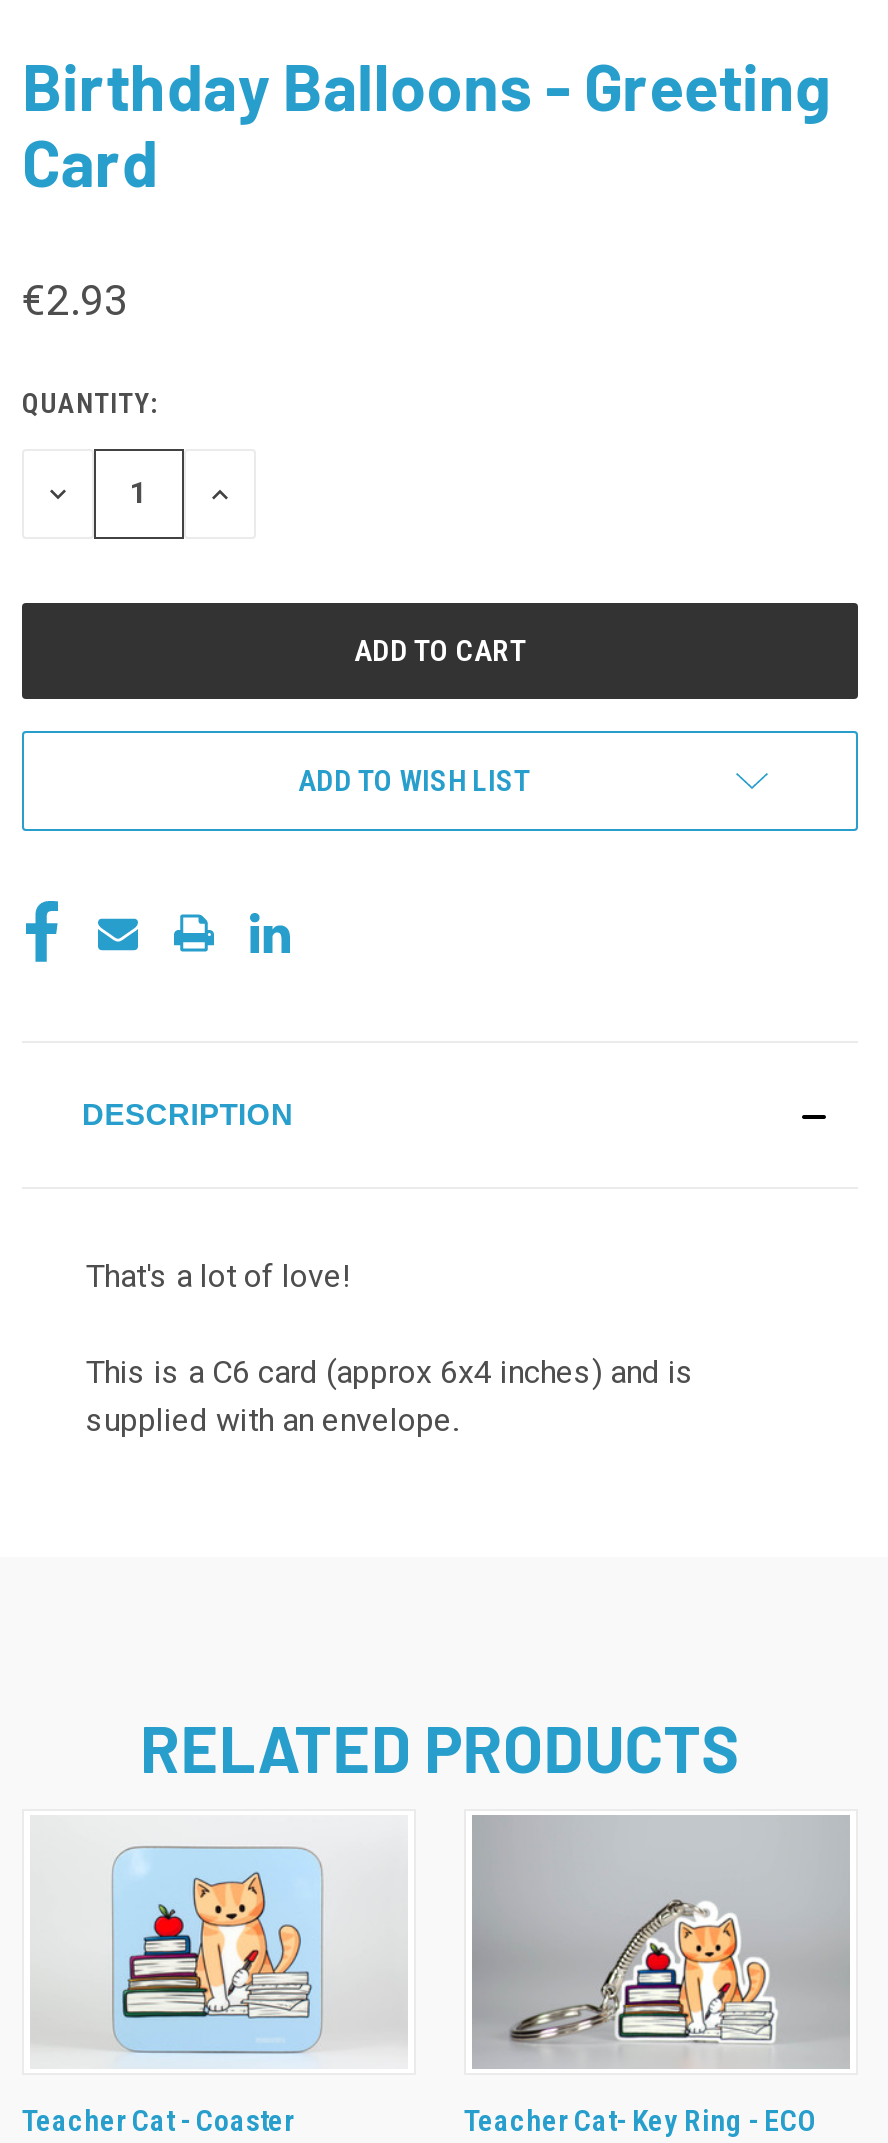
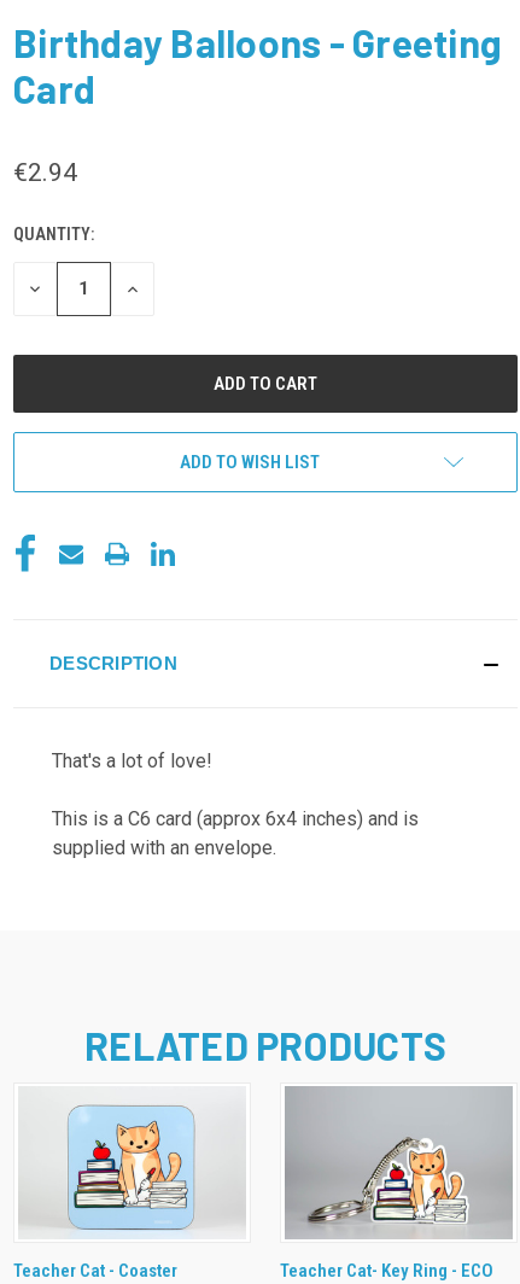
[22,277,128,325] €2.93 -> [13,158,77,187] €2.94

